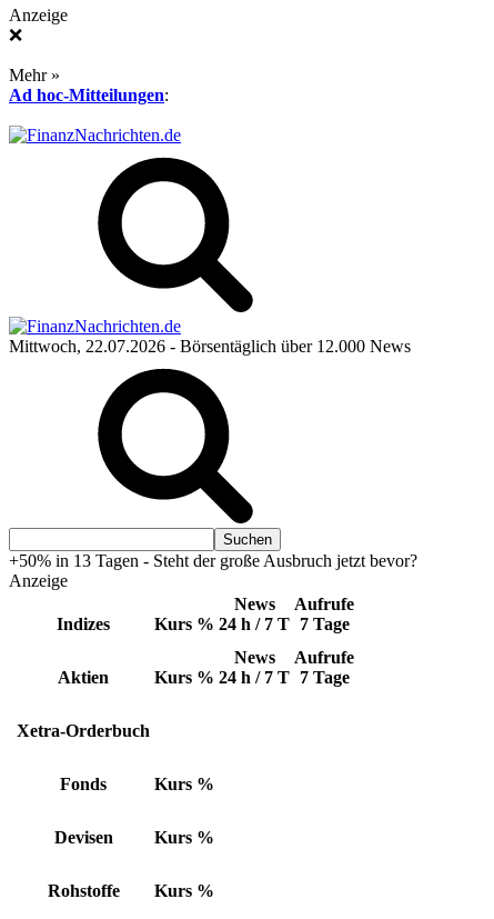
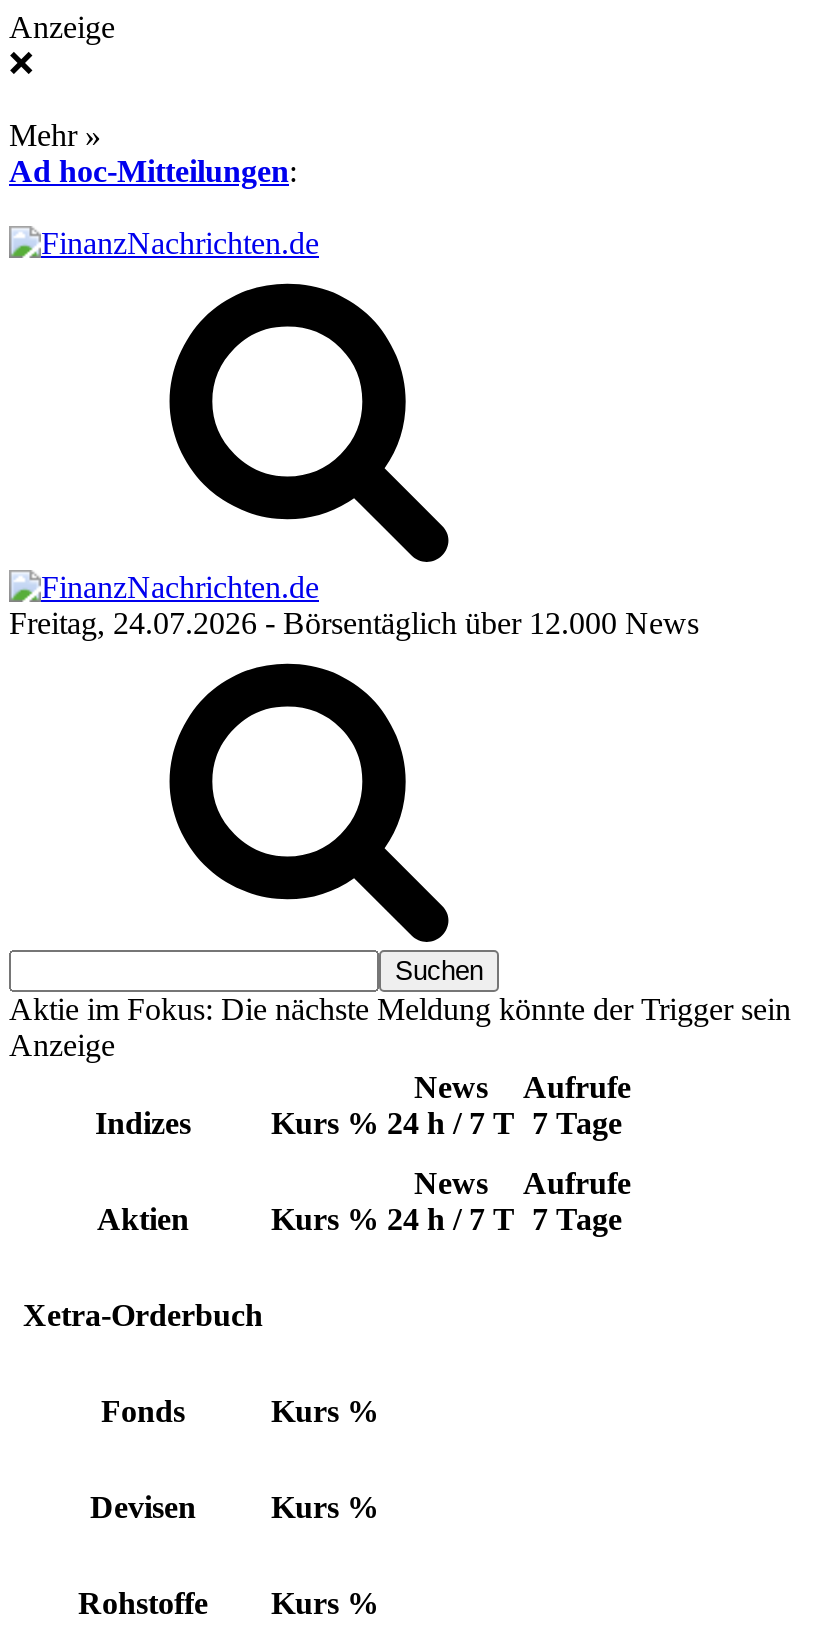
[9,337,411,356] Mittwoch, 22.07.2026 - Börsentäglich über 12.000 News -> [9,606,699,640] Freitag, 24.07.2026 - Börsentäglich über 12.000 News
[9,551,417,570] +50% in 13 Tagen - Steht der große Ausbruch jetzt bevor? -> [9,992,791,1026] Aktie im Fokus: Die nächste Meldung könnte der Trigger sein

